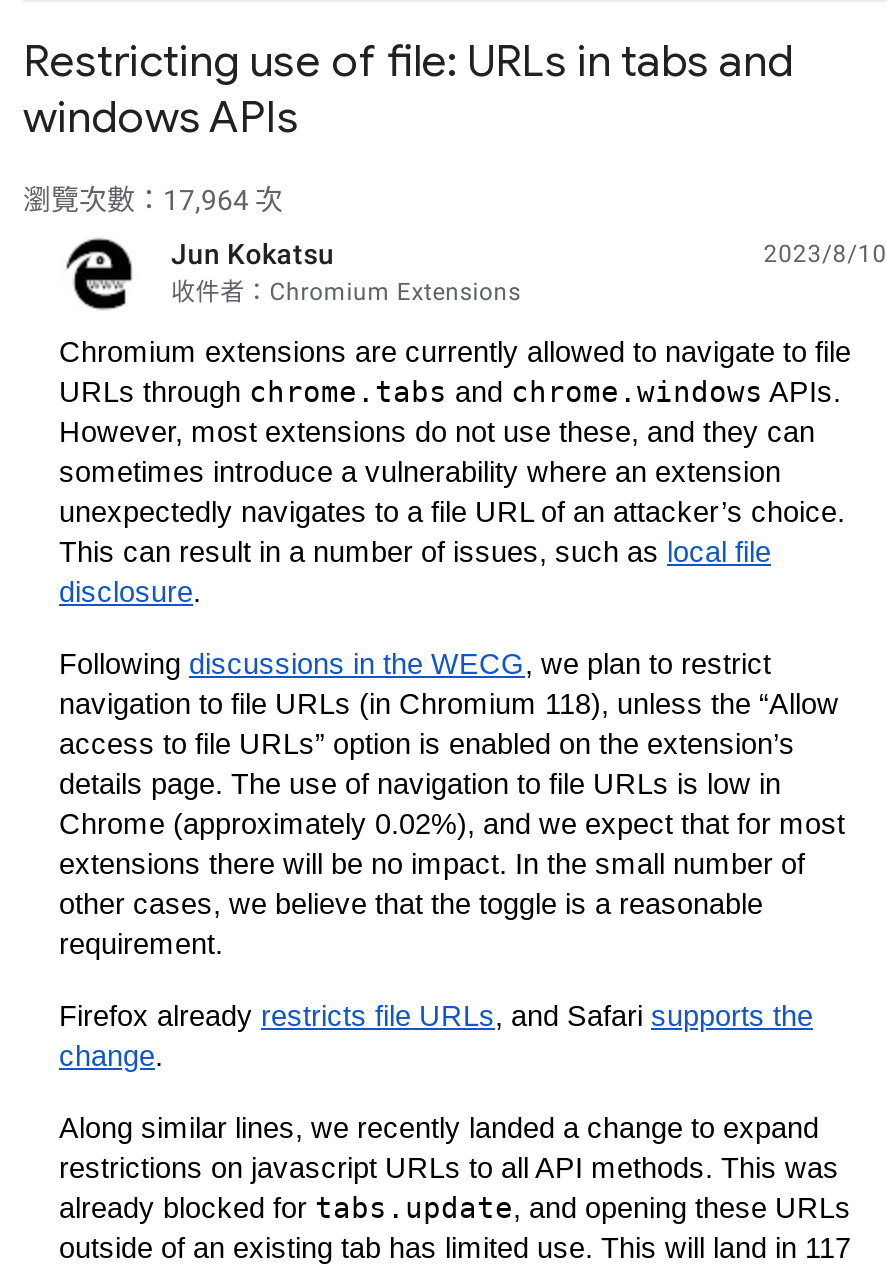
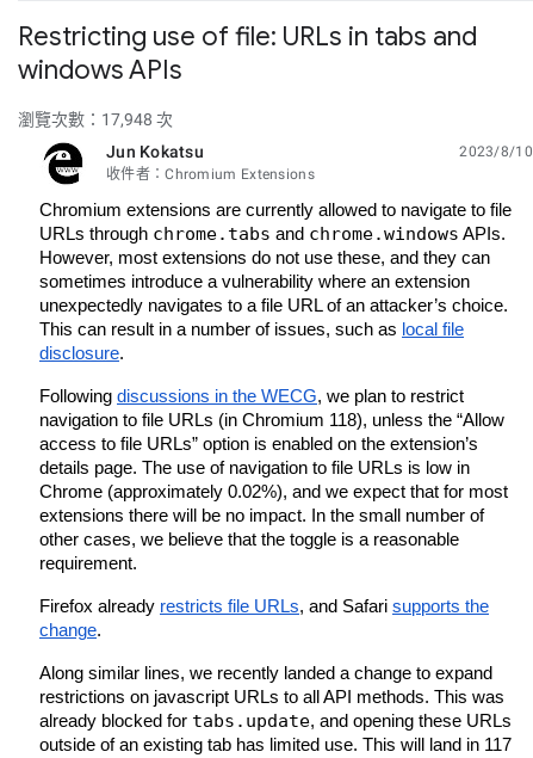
[23,184,283,216] 瀏覽次數：17,964 次 -> [18,110,173,129] 瀏覽次數：17,948 次

